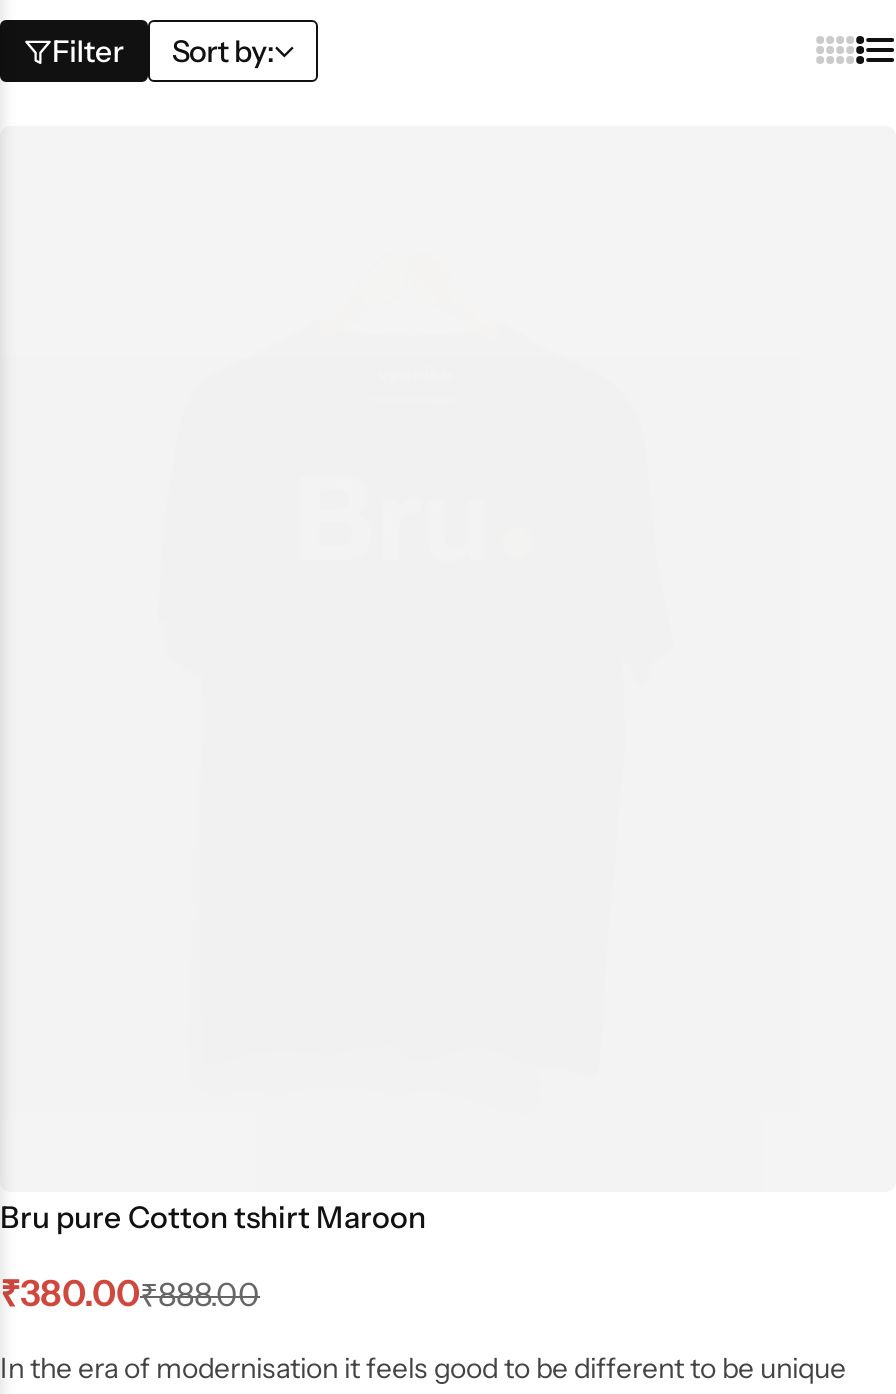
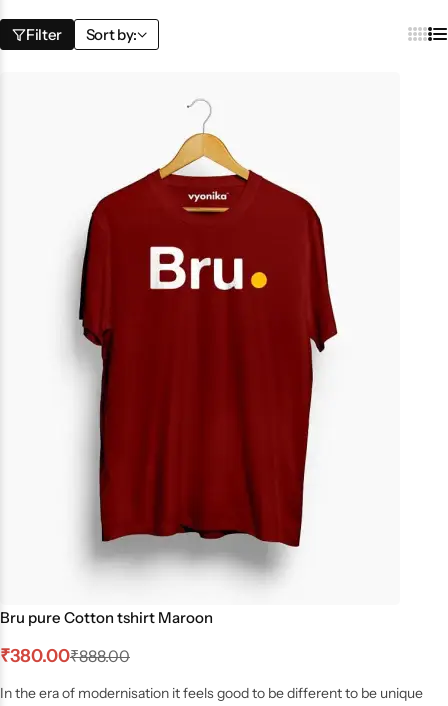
none -> [70,101,338,579] [image]

